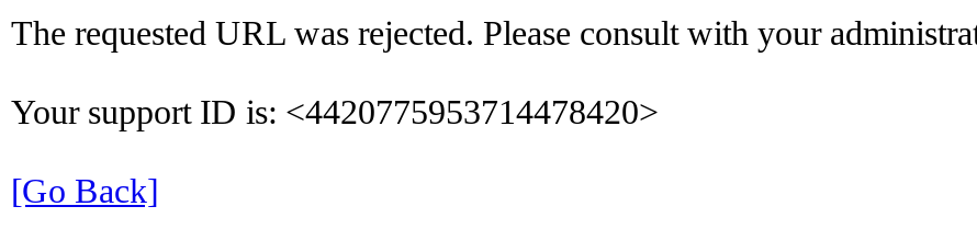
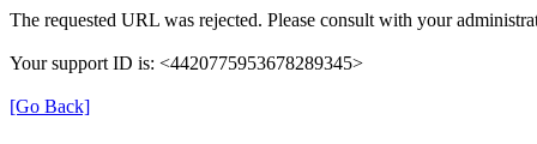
[11,93,659,130] Your support ID is: <4420775953714478420> -> [10,53,363,73] Your support ID is: <4420775953678289345>

